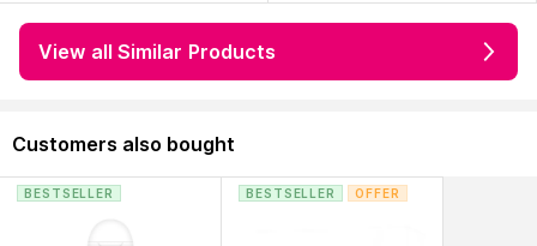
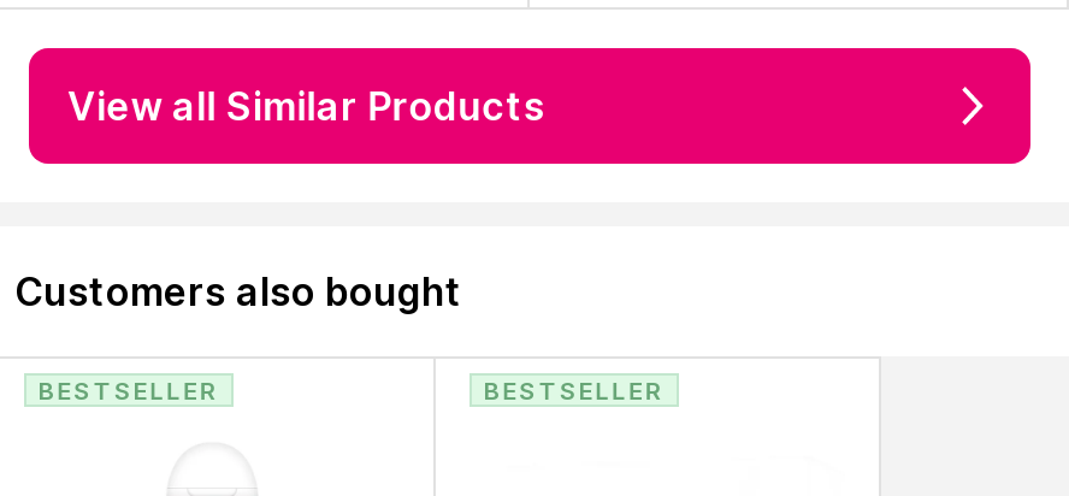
[355,186,400,200] OFFER -> none

